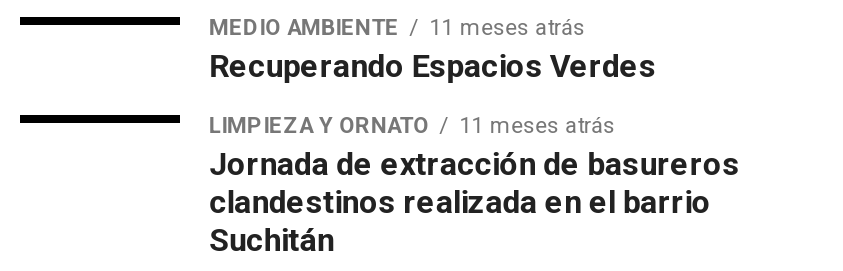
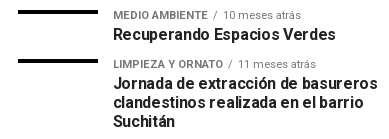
[209,15,585,41] MEDIO AMBIENTE 11 meses atrás -> [113,9,301,22] MEDIO AMBIENTE 10 meses atrás

